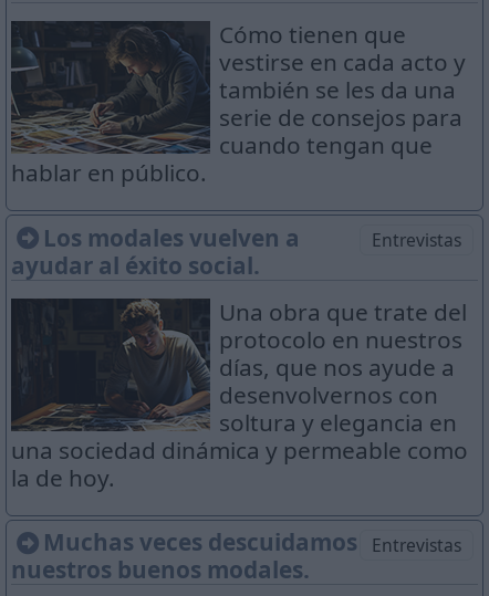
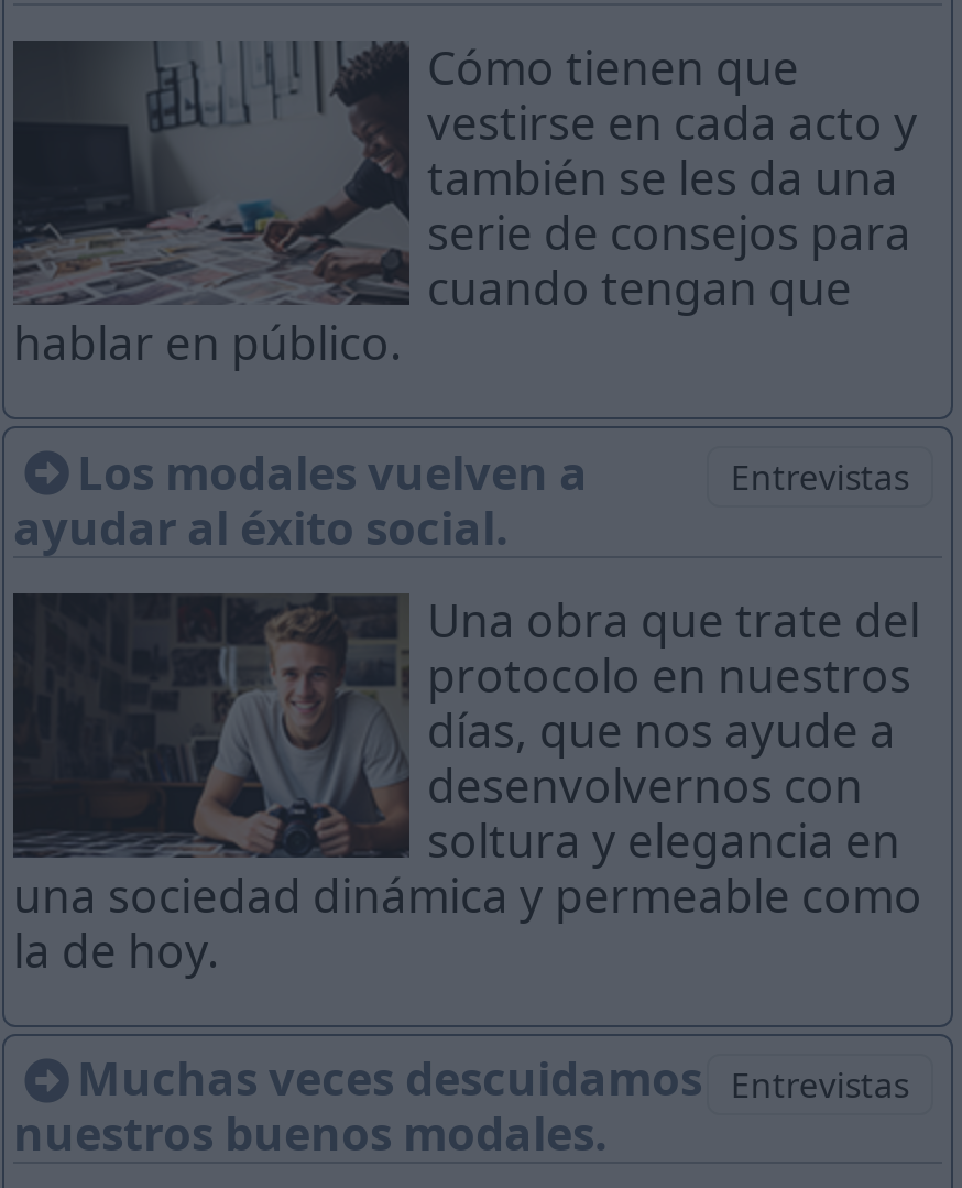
[11,20,211,154] [image] -> [11,41,409,305] [image]
[12,299,210,431] [image] -> [18,593,409,858] [image]

